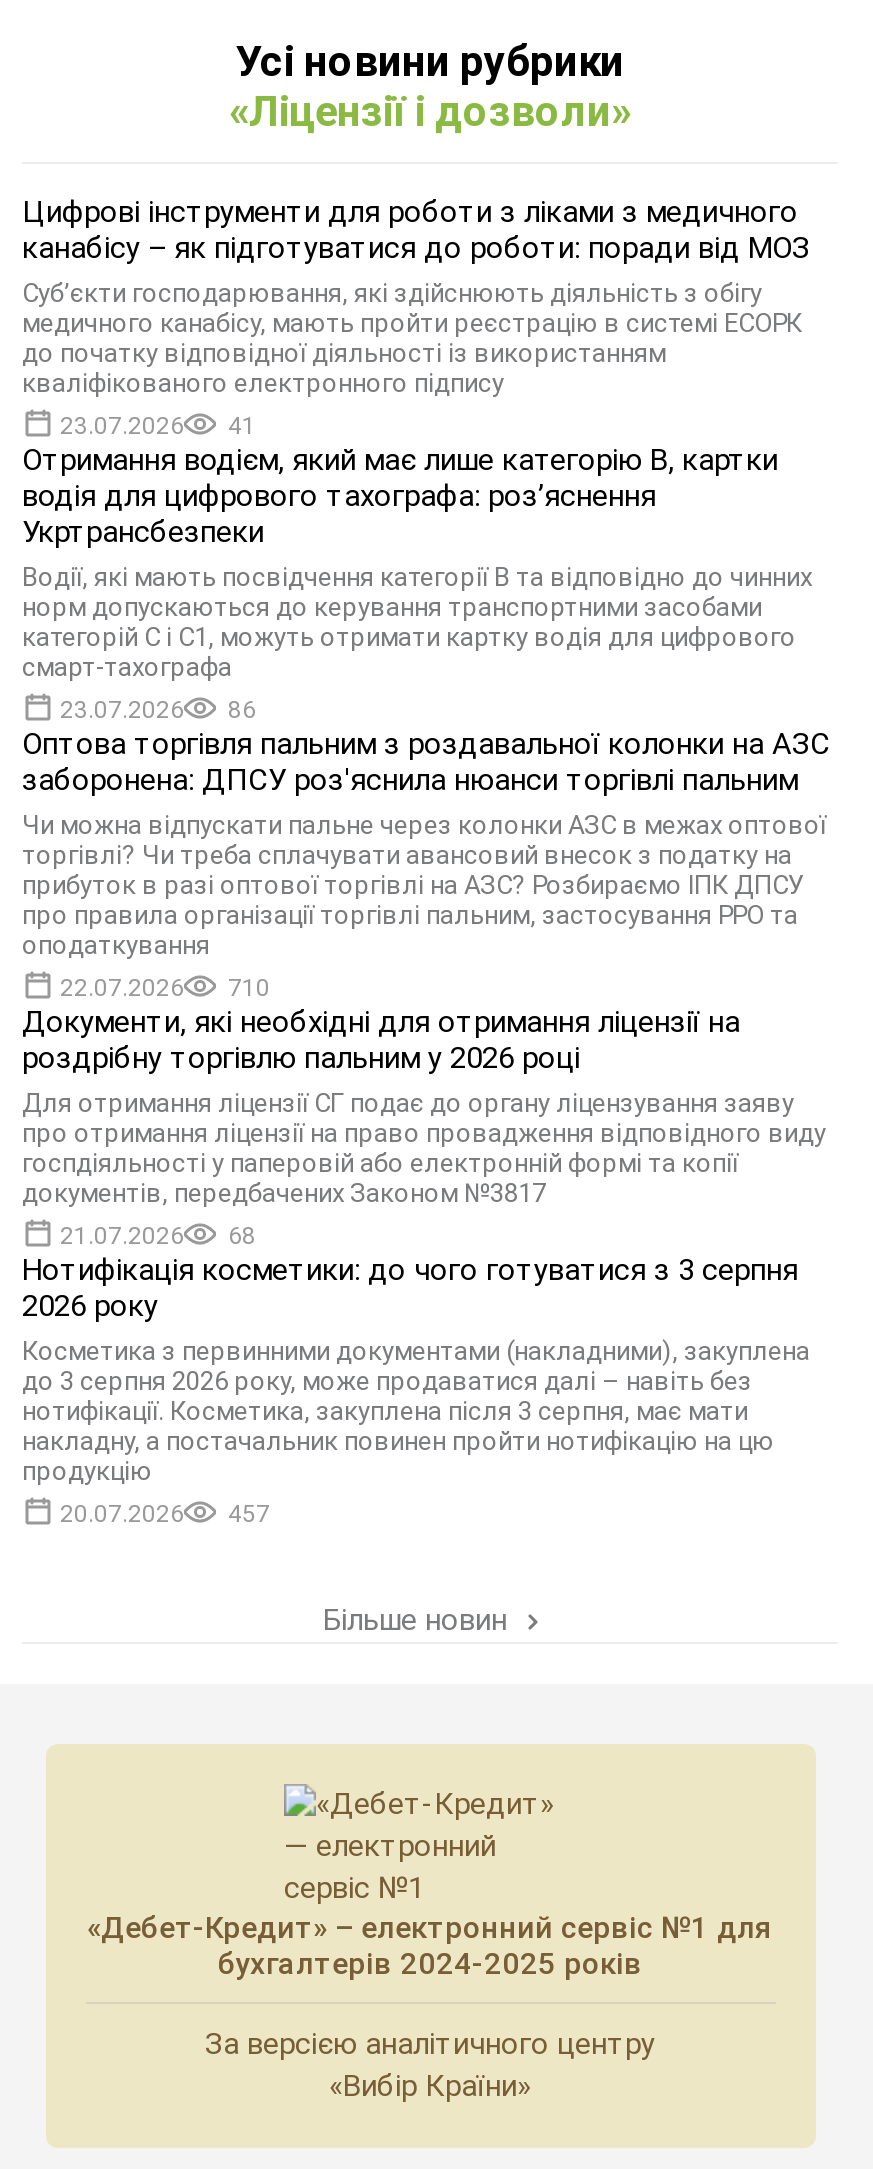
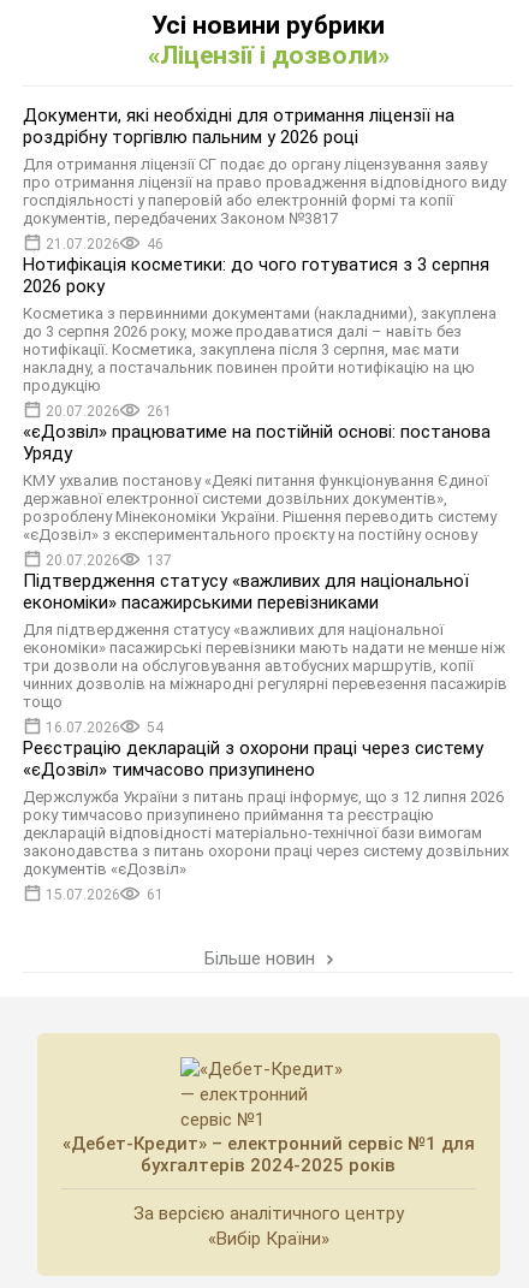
[22,194,830,1002] Цифрові інструменти для роботи з ліками з медичного | канабісу – як підготуватися до роботи: поради від МОЗ | Суб’єкти господарювання, які здійснюють діяльність з обігу | медичного канабісу, мають пройти реєстрацію в системі ЕСОРК | до початку відповідної діяльності із використанням | кваліфікованого електронного підпису | 23.07.2026 | 41 | Отримання водієм, який має лише категорію B, картки | водія для цифрового тахографа: розʼяснення | Укртрансбезпеки | Водії, які мають посвідчення категорії B та відповідно до чинних | норм допускаються до керування транспортними засобами | категорій C і C1, можуть отримати картку водія для цифрового | смарт-тахографа | 23.07.2026 | 86 | Оптова торгівля пальним з роздавальної колонки на АЗС | заборонена: ДПСУ роз'яснила нюанси торгівлі пальним | Чи можна відпускати пальне через колонки АЗС в межах оптової | торгівлі? Чи треба сплачувати авансовий внесок з податку на | прибуток в разі оптової торгівлі на АЗС? Розбираємо ІПК ДПСУ | про правила організації торгівлі пальним, застосування РРО та | оподаткування | 22.07.2026 | 710 -> none
moved [22,1004,826,1528] -> [23,105,506,420]: Документи, які необхідні для отримання ліцензії на | роздрібну торгівлю пальним у 2026 році | Для отримання ліцензії СГ подає до органу ліцензування заяву | ... | продукцію | 20.07.2026
[60,1222,256,1250] 21.07.2026 68 -> [46,236,164,253] 21.07.2026 46
[228,1500,270,1528] 457 -> [23,403,509,903] 261 | «єДозвіл» працюватиме на постійній основі: постанова | Уряду | КМУ ухвалив постанову «Деякі питання функціонування Єдиної | державної електронної системи дозвільних документів», | розроблену Мінекономіки України. Рішення переводить систему | «єДозвіл» з експериментального проєкту на постійну основу | 20.07.2026 | 137 | Підтвердження статусу «важливих для національної | економіки» пасажирськими перевізниками | Для підтвердження статусу «важливих для національної | економіки» пасажирські перевізники мають надати не менше ніж | три дозволи на обслуговування автобусних маршрутів, копії | чинних дозволів на міжнародні регулярні перевезення пасажирів | тощо | 16.07.2026 | 54 | Реєстрацію декларацій з охорони праці через систему | «єДозвіл» тимчасово призупинено | Держслужба України з питань праці інформує, що з 12 липня 2026 | року тимчасово призупинено приймання та реєстрацію | декларацій відповідності матеріально-технічної бази вимогам | законодавства з питань охорони праці через систему дозвільних | документів «єДозвіл» | 15.07.2026 | 61

